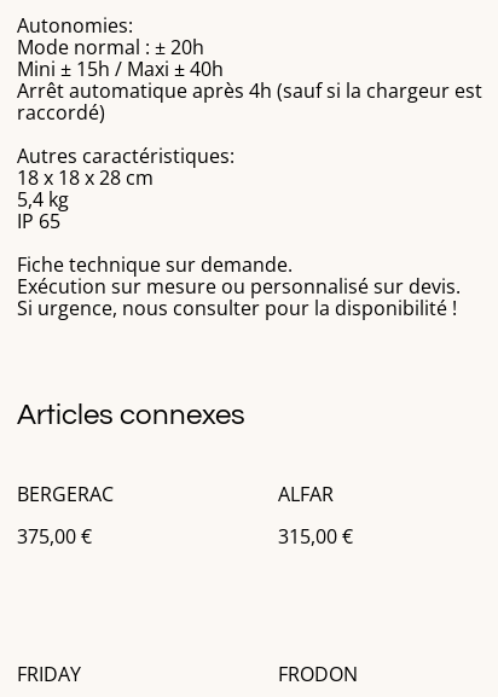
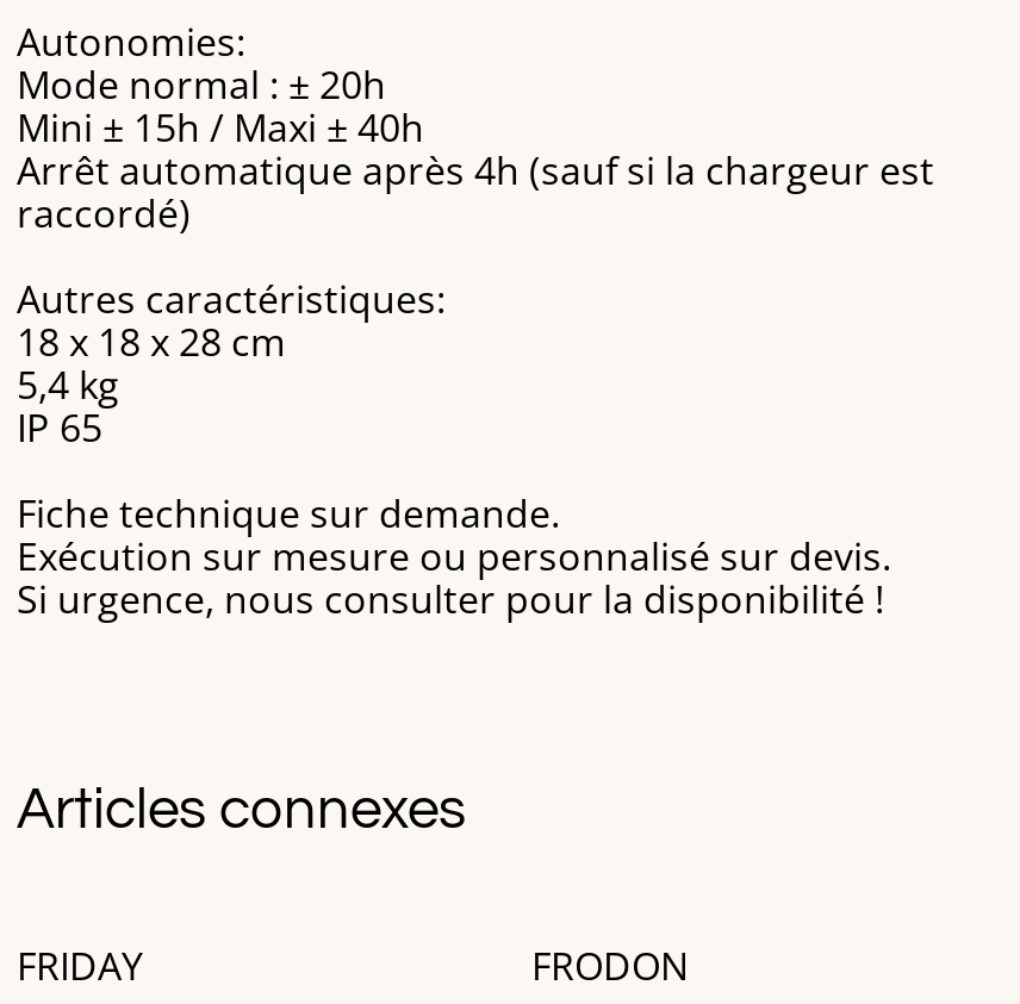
[17,481,114,549] BERGERAC | 375,00 € -> none
[278,481,353,549] ALFAR | 315,00 € -> none

